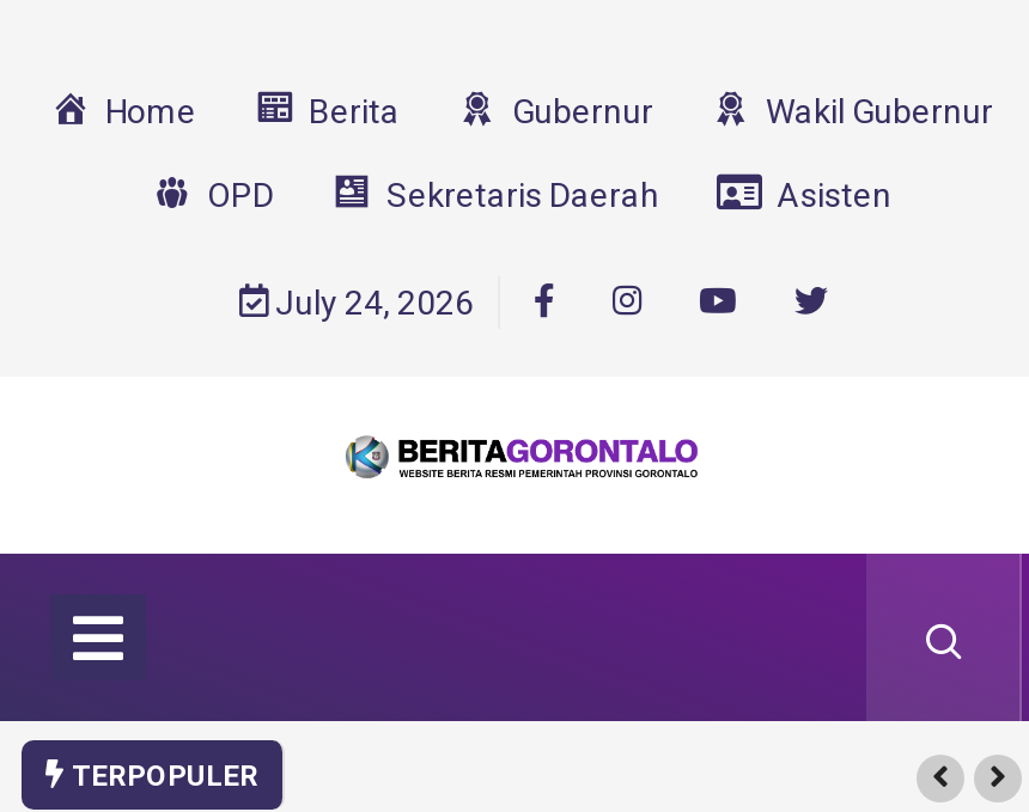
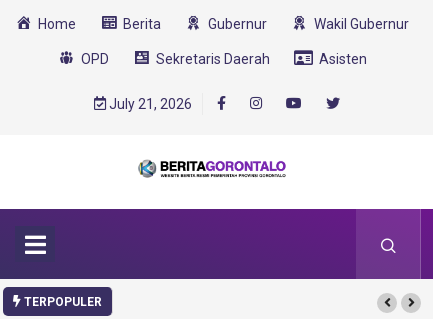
[268,283,474,322] July 24, 2026 -> [106,96,192,112] July 21, 2026

